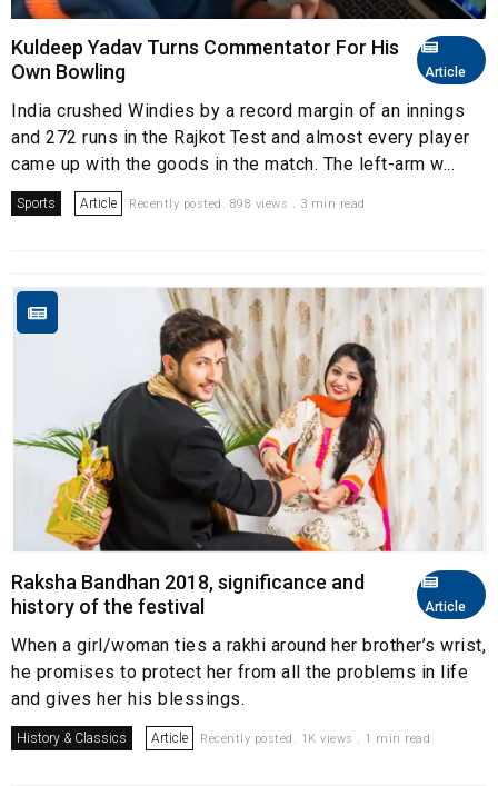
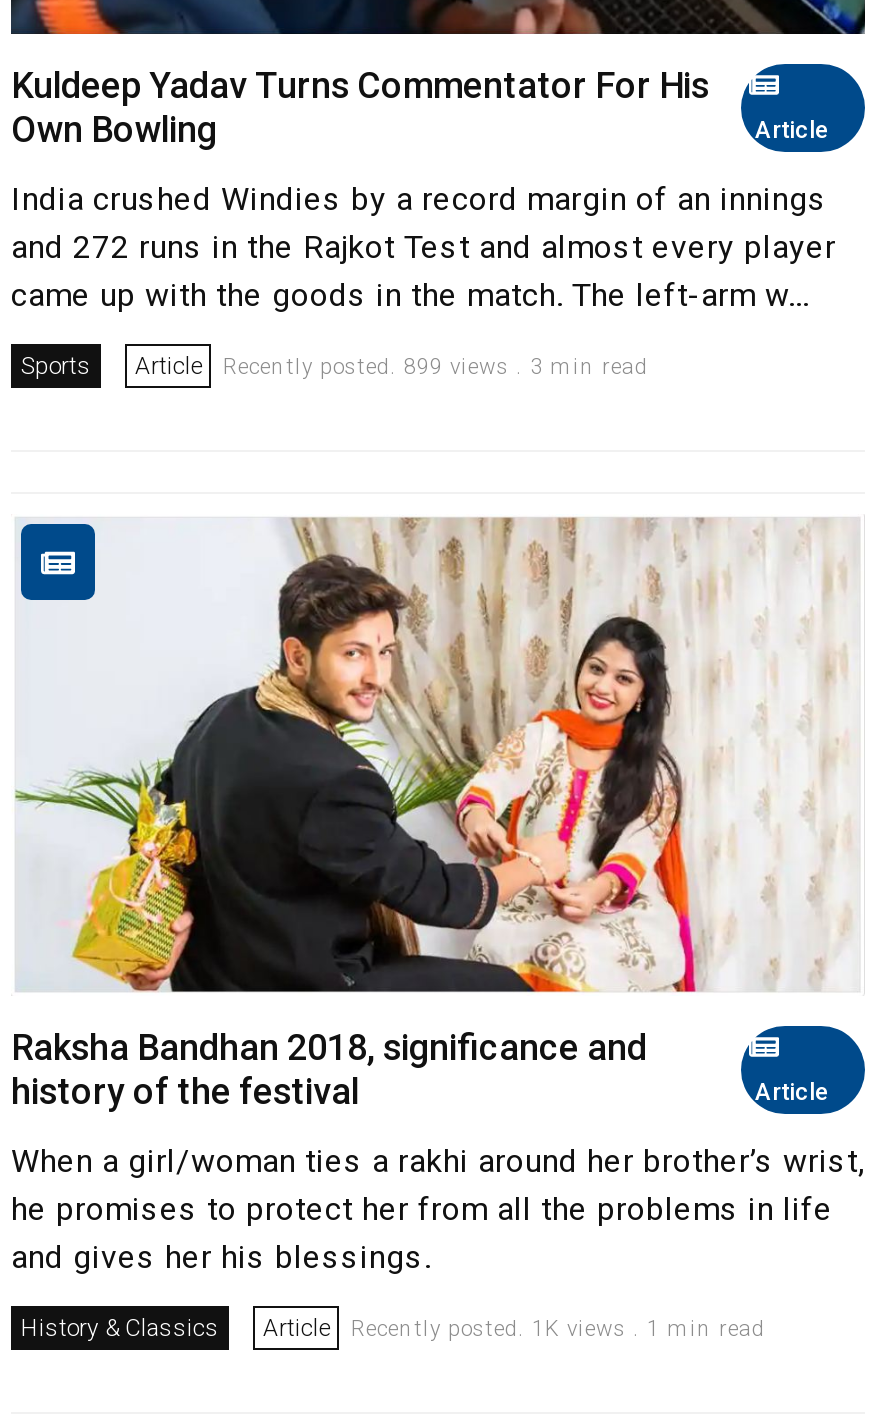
[129,197,365,211] Recently posted. 898 views . 3 min read -> [223,354,648,380] Recently posted. 899 views . 3 min read

